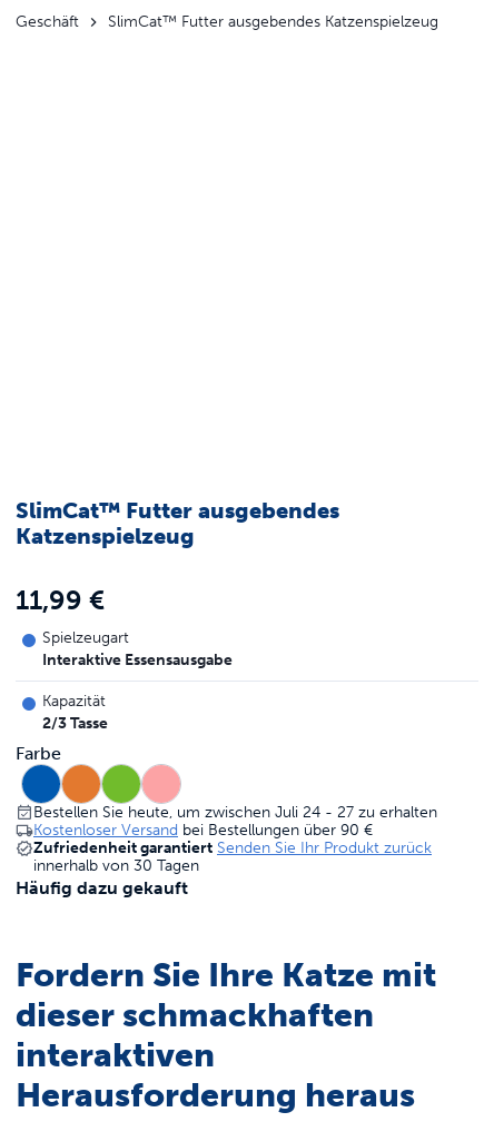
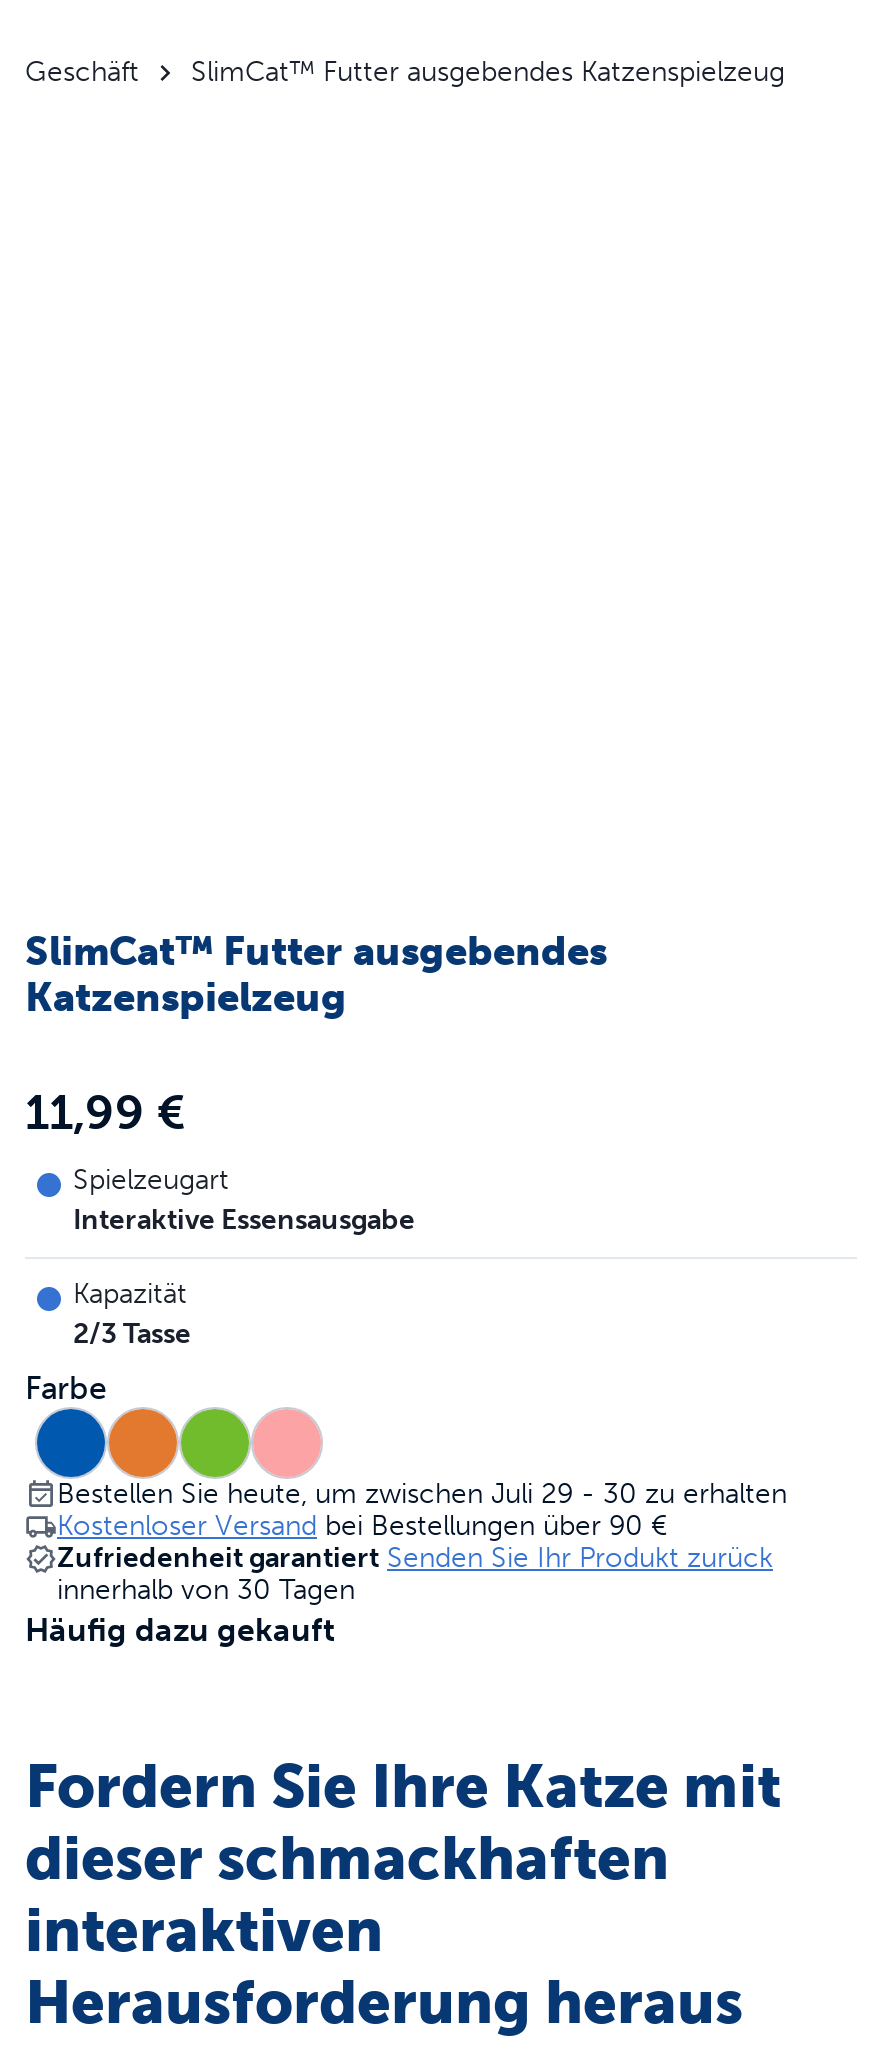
[33,803,437,822] Bestellen Sie heute, um zwischen Juli 24 - 27 zu erhalten -> [57,1477,787,1511] Bestellen Sie heute, um zwischen Juli 29 - 30 zu erhalten

